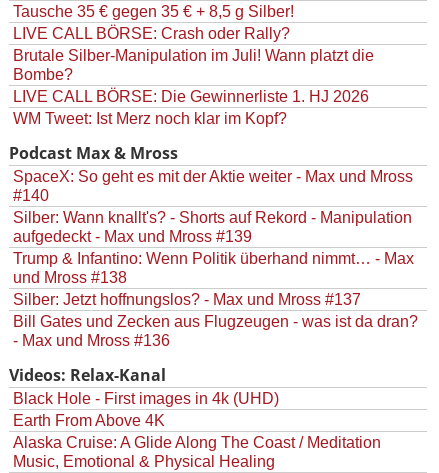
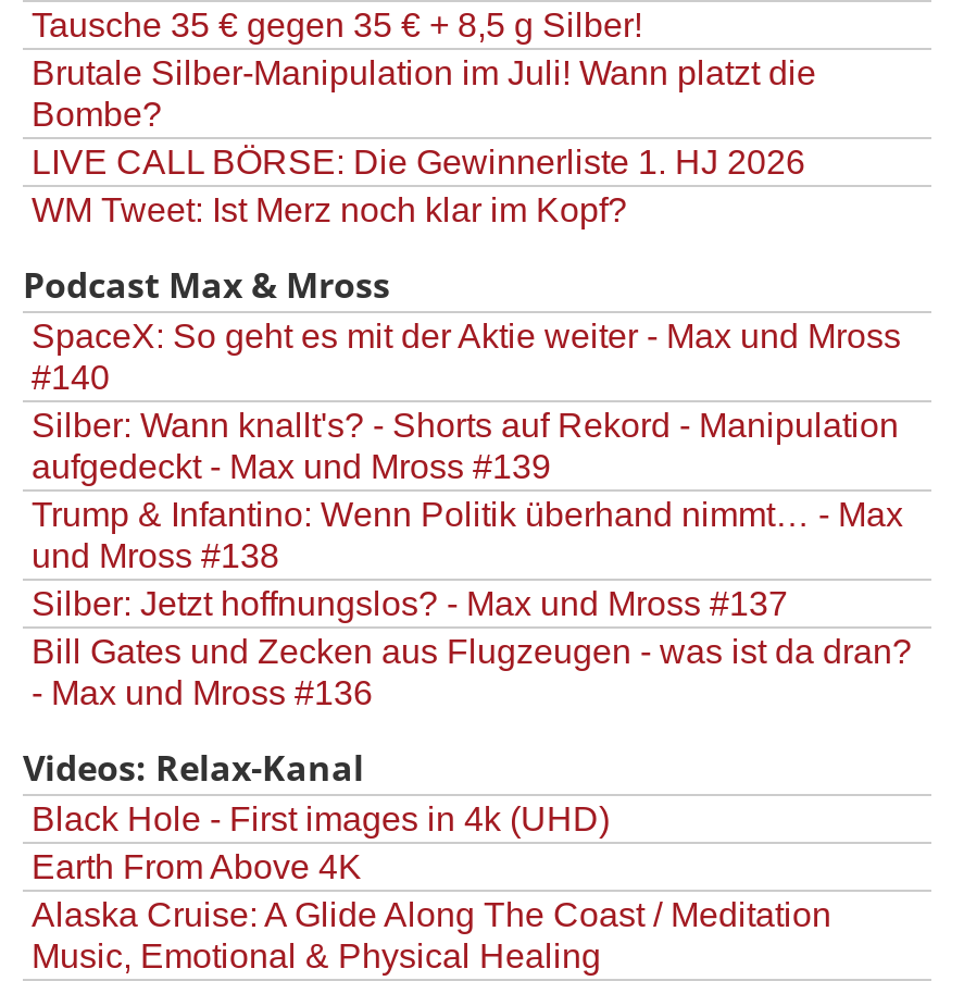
[13,25,290,42] LIVE CALL BÖRSE: Crash oder Rally? -> none

